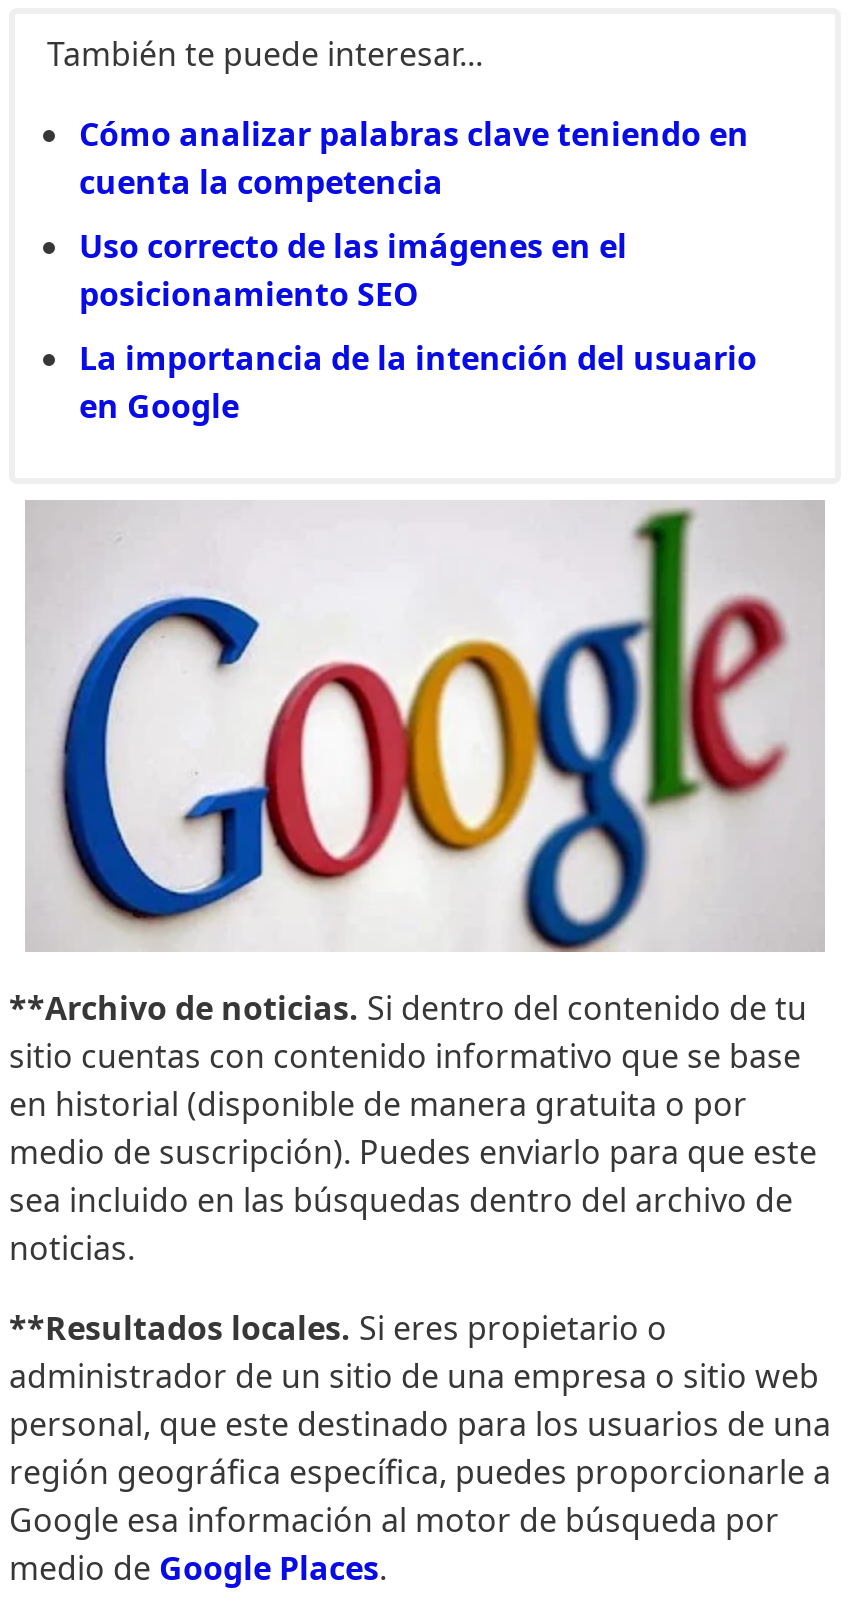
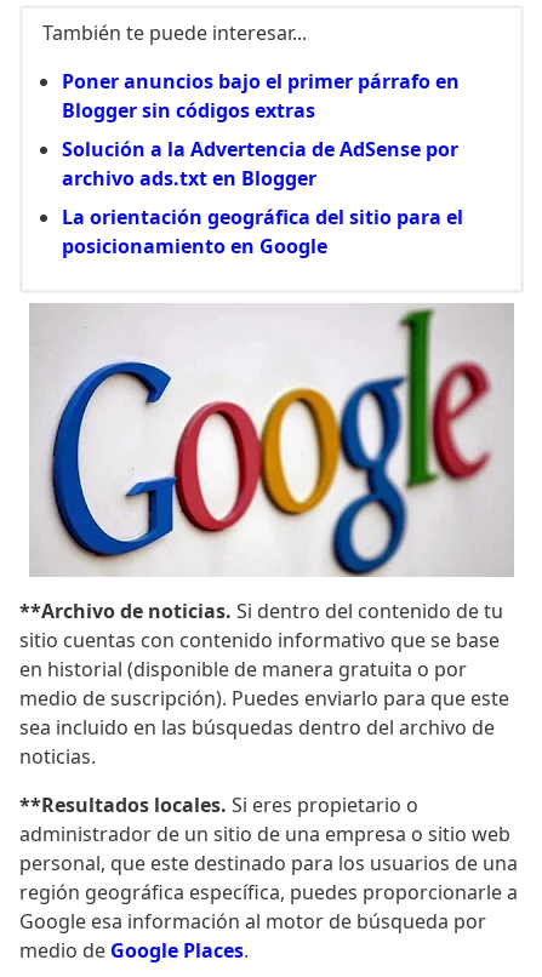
[79,112,749,204] Cómo analizar palabras clave teniendo en | cuenta la competencia -> [62,68,460,124] Poner anuncios bajo el primer párrafo en | Blogger sin códigos extras
[79,224,627,316] Uso correcto de las imágenes en el | posicionamiento SEO -> [62,136,458,192] Solución a la Advertencia de AdSense por | archivo ads.txt en Blogger
[79,336,757,428] La importancia de la intención del usuario | en Google -> [62,204,463,259] La orientación geográfica del sitio para el | posicionamiento en Google

